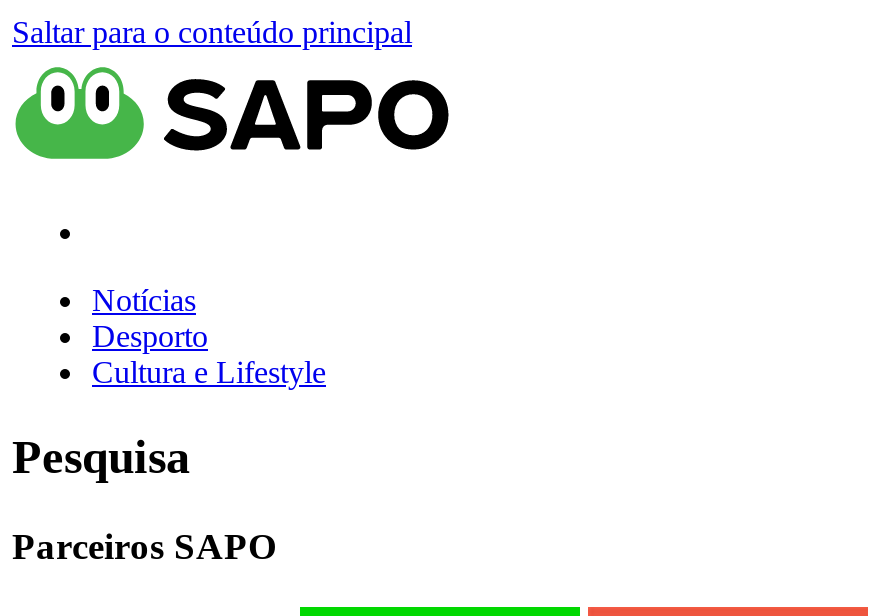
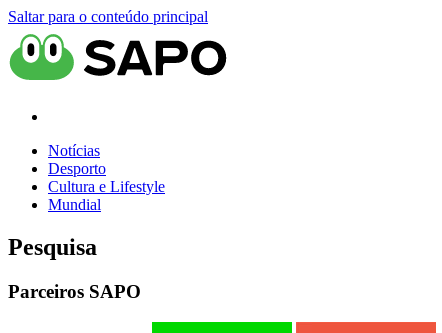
none -> [48,196,101,213] Mundial

